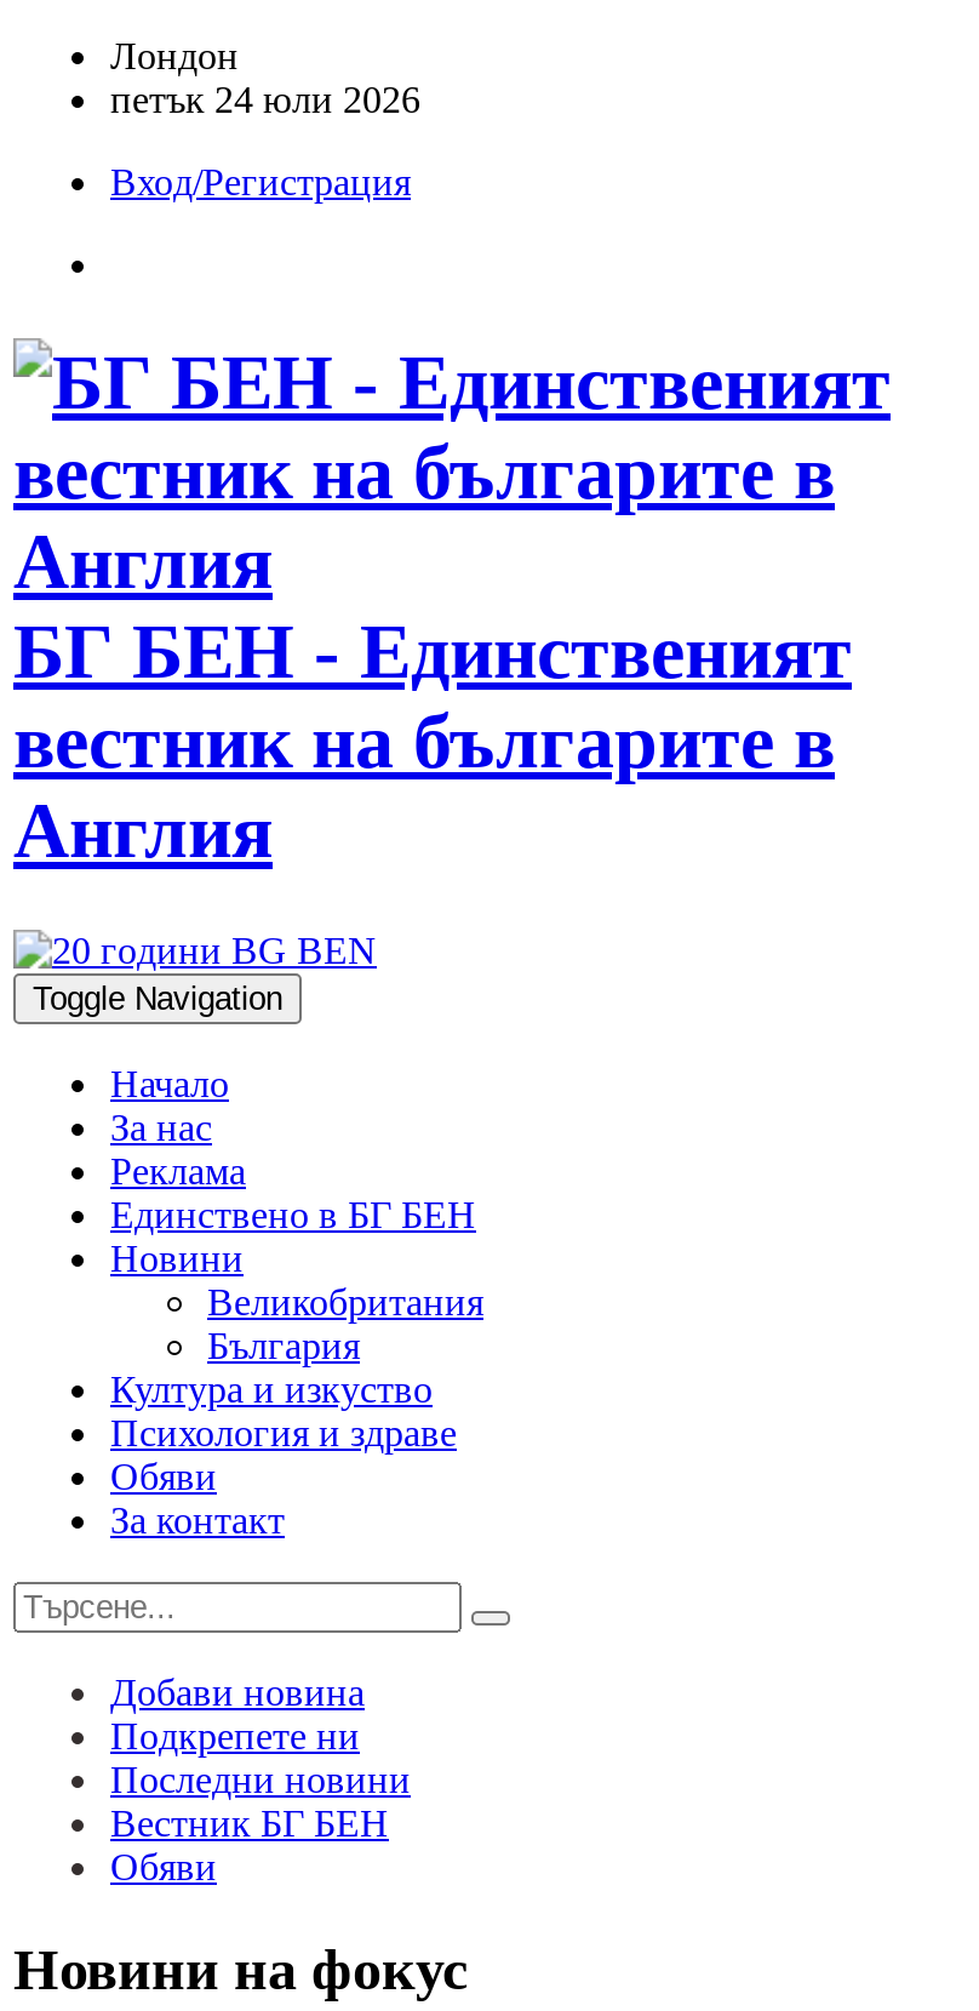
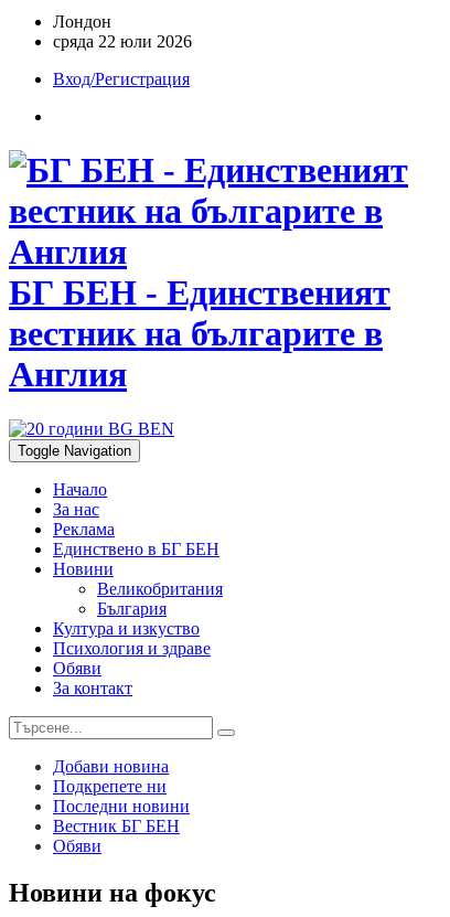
[110,79,420,120] петък 24 юли 2026 -> [53,32,192,51] сряда 22 юли 2026

